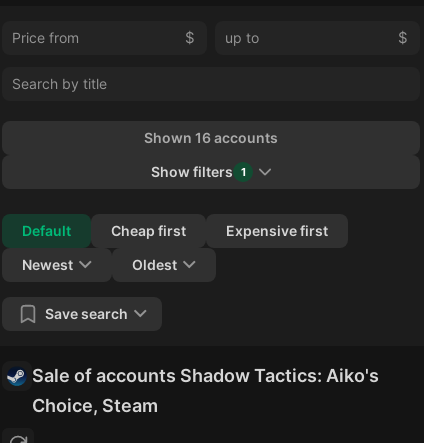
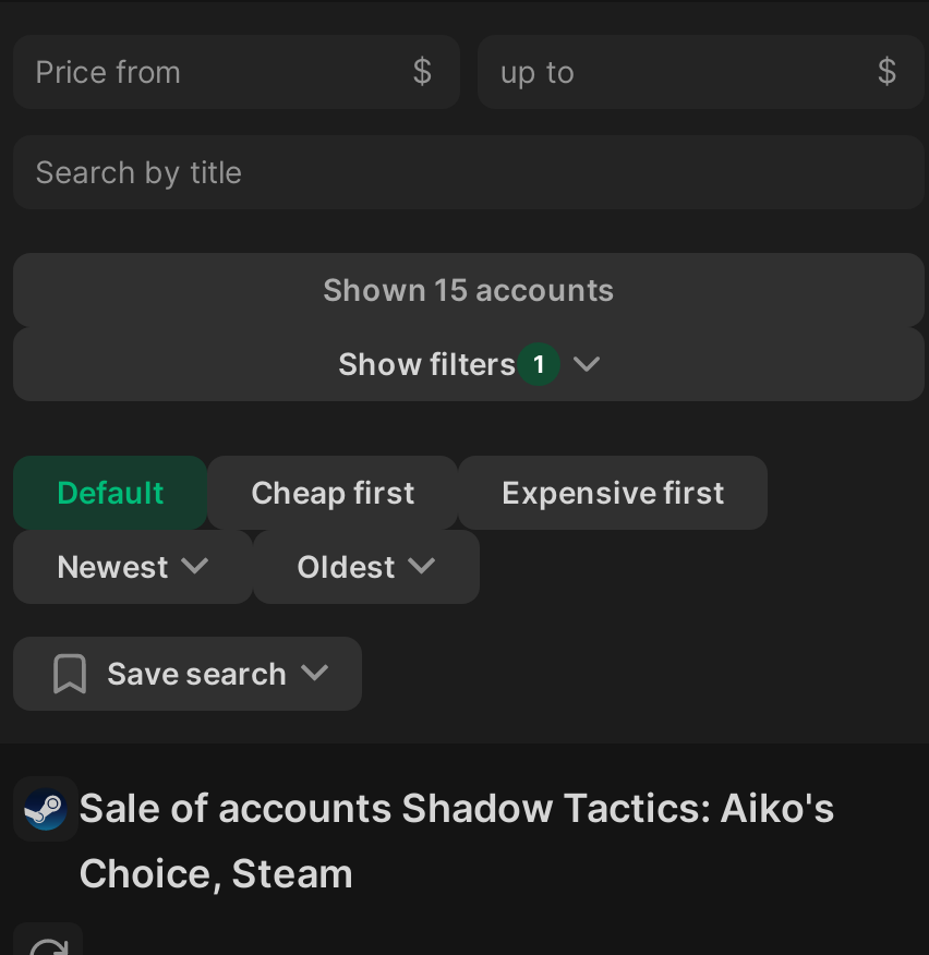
[144,129,278,146] Shown 16 accounts -> [323,270,615,307] Shown 15 accounts

